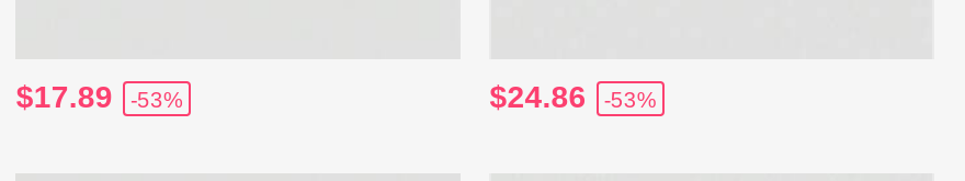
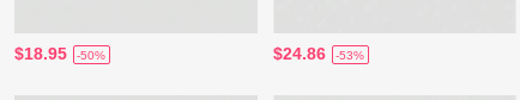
[16,80,113,115] $17.89 -> [15,45,67,64] $18.95
[130,87,183,111] -53% -> [77,48,106,61] -50%

